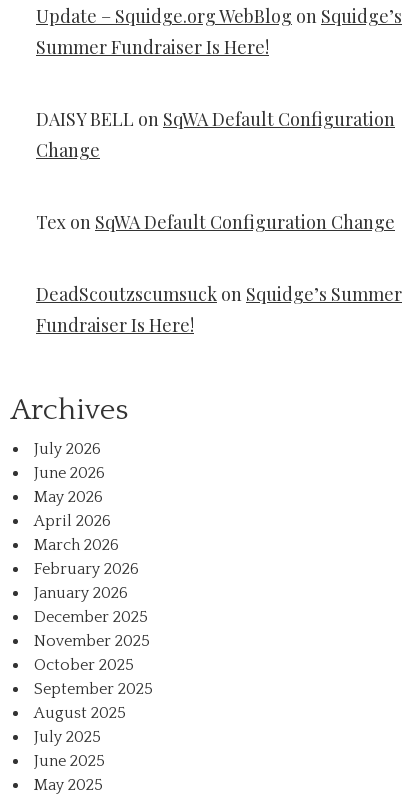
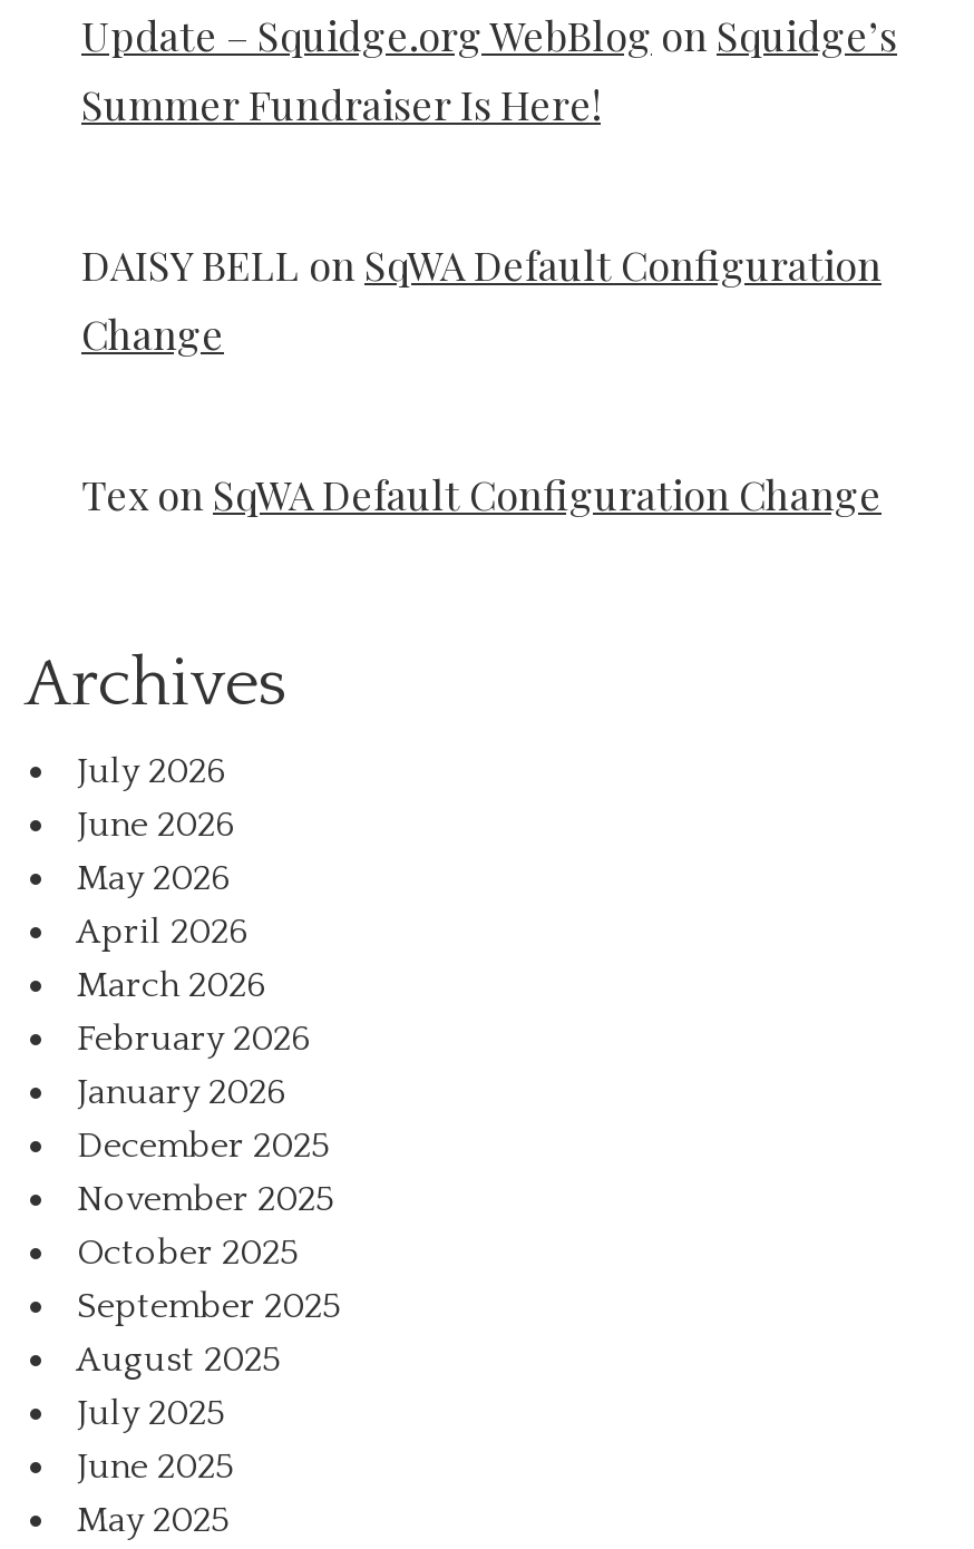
[36,282,402,337] DeadScoutzscumsuck on Squidge’s Summer | Fundraiser Is Here! -> none

